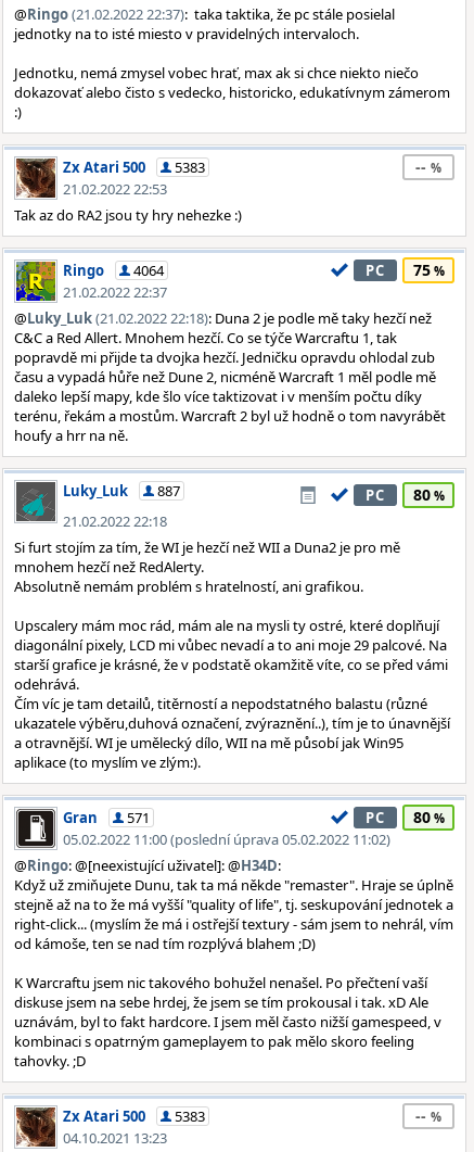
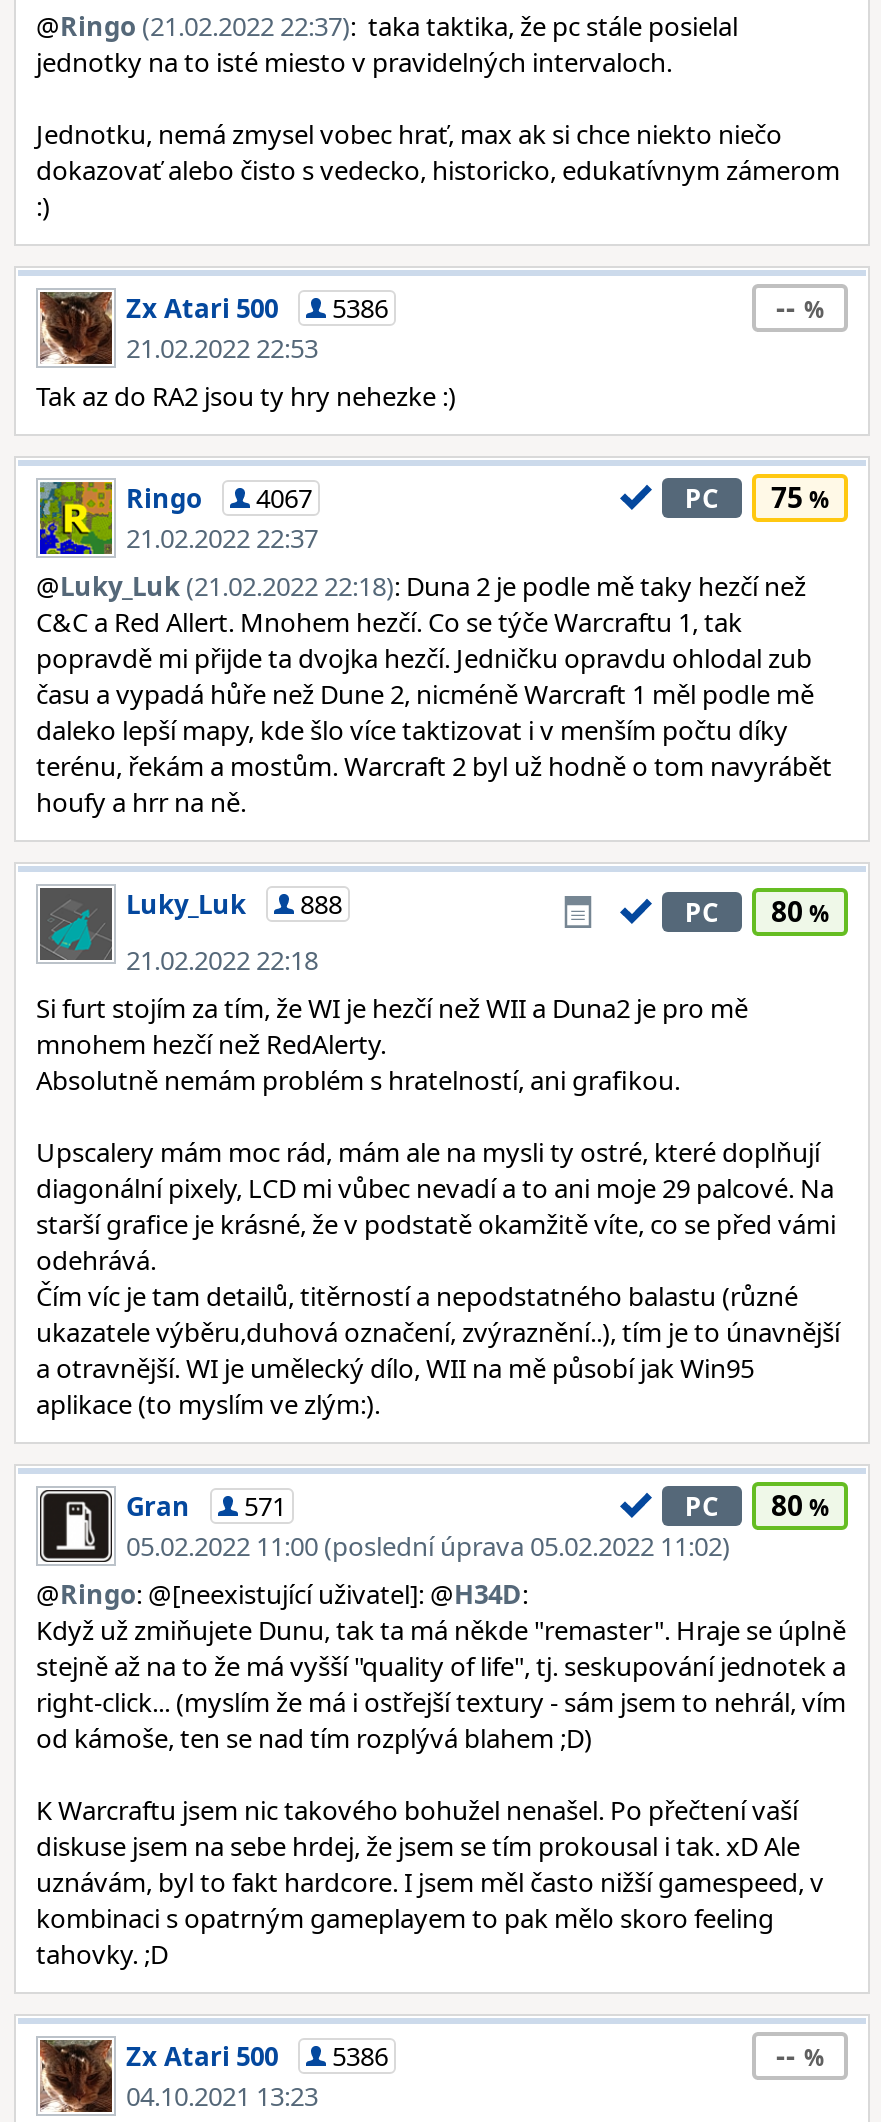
[63,157,205,177] Zx Atari 500 5383 -> [126,290,388,326] Zx Atari 500 5386
[63,261,164,280] Ringo 4064 -> [126,480,312,516] Ringo 4067
[63,481,180,501] Luky_Luk 887 -> [126,886,342,922] Luky_Luk 888
[63,1106,205,1126] Zx Atari 500 5383 -> [126,2038,388,2074] Zx Atari 500 5386

